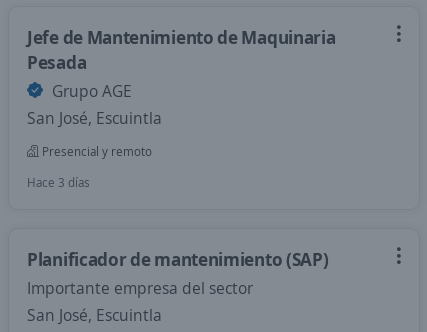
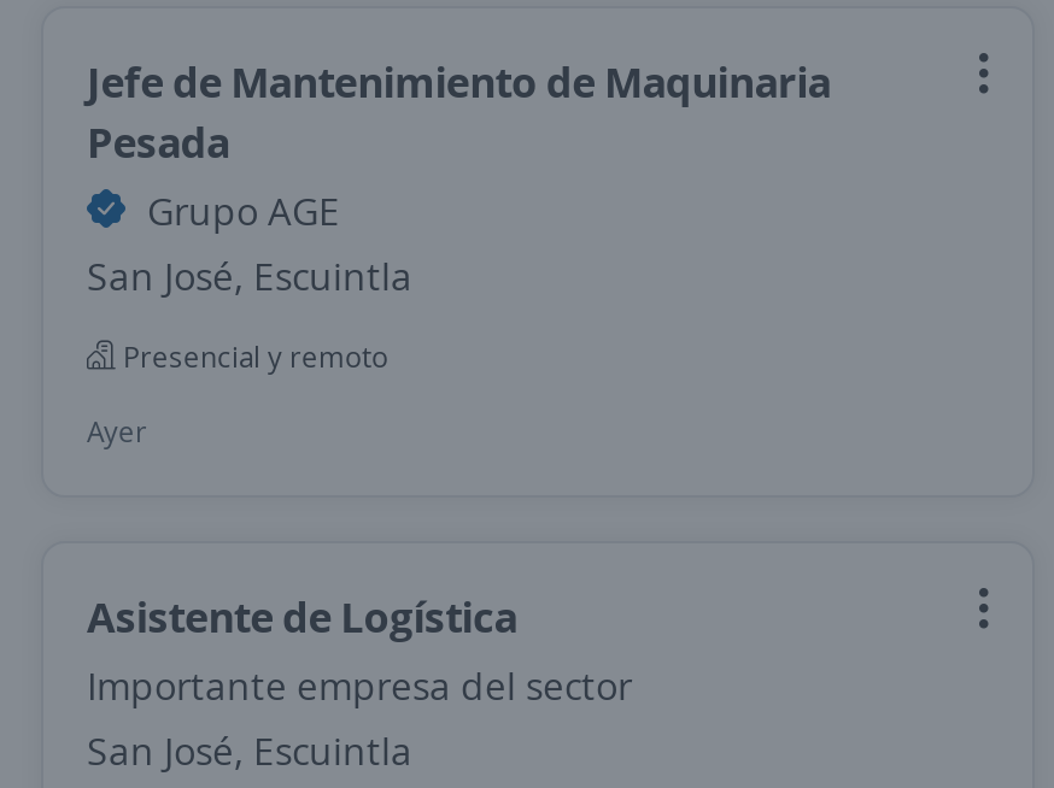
[27,174,90,191] Hace 3 días -> [87,411,147,452] Ayer
[27,247,328,271] Planificador de mantenimiento (SAP) -> [87,587,517,645] Asistente de Logística

